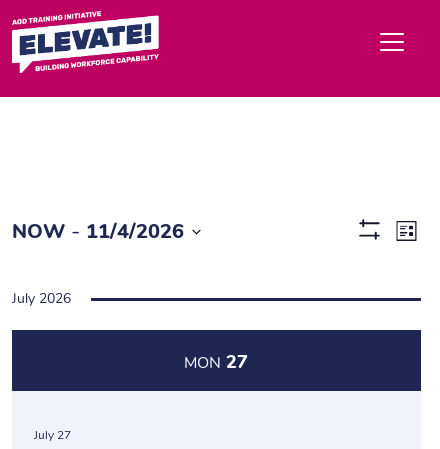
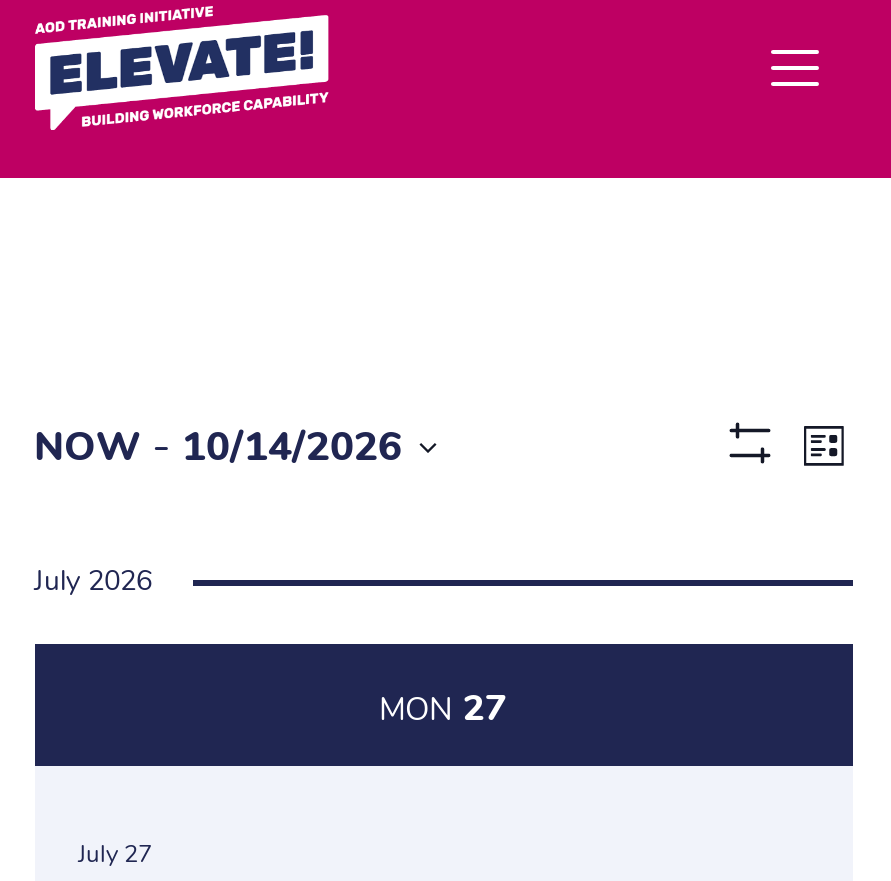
[11,216,183,246] NOW - 11/4/2026 -> [34,416,402,476] NOW - 10/14/2026

